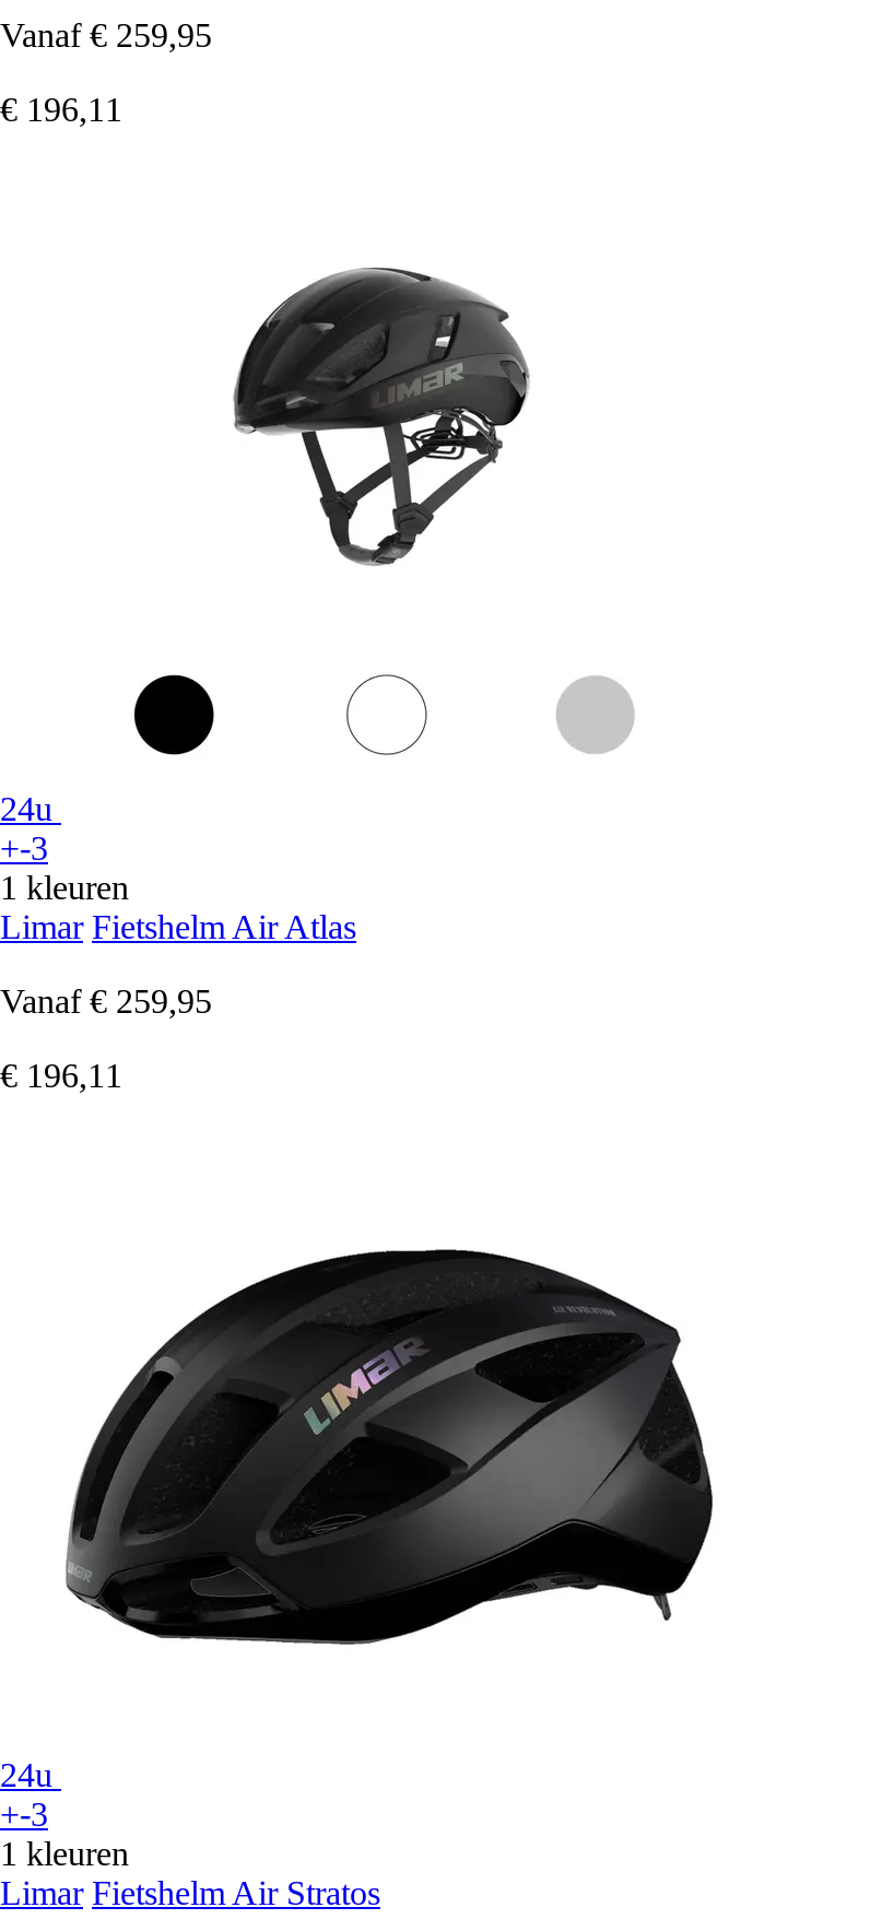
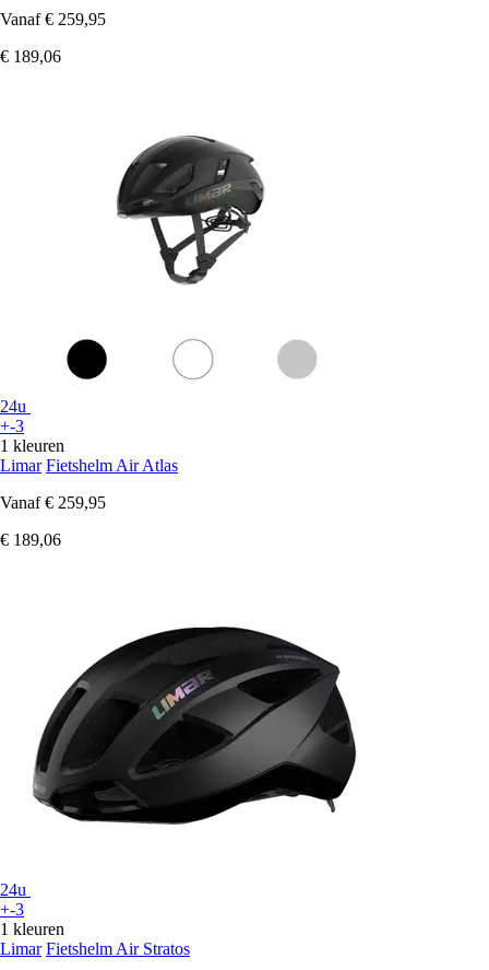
[0,90,122,127] € 196,11 -> [0,47,61,65] € 189,06
[0,1056,122,1093] € 196,11 -> [0,530,61,549] € 189,06

